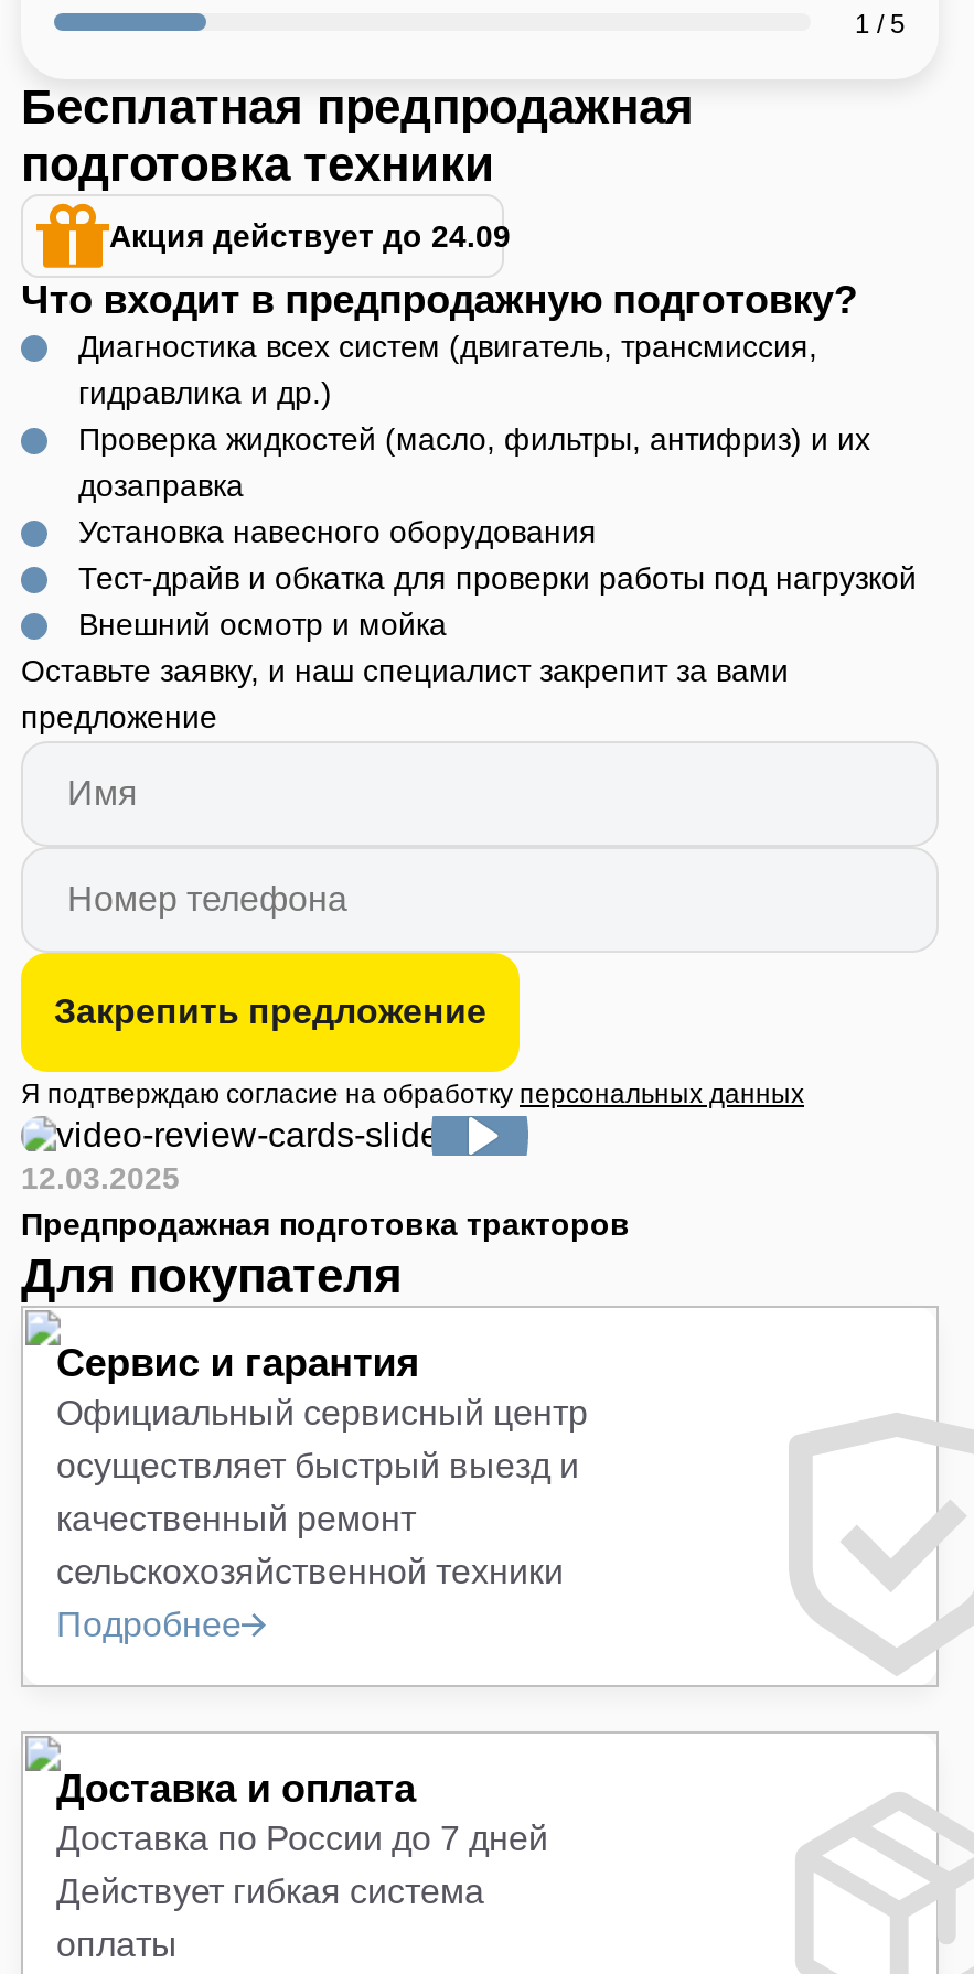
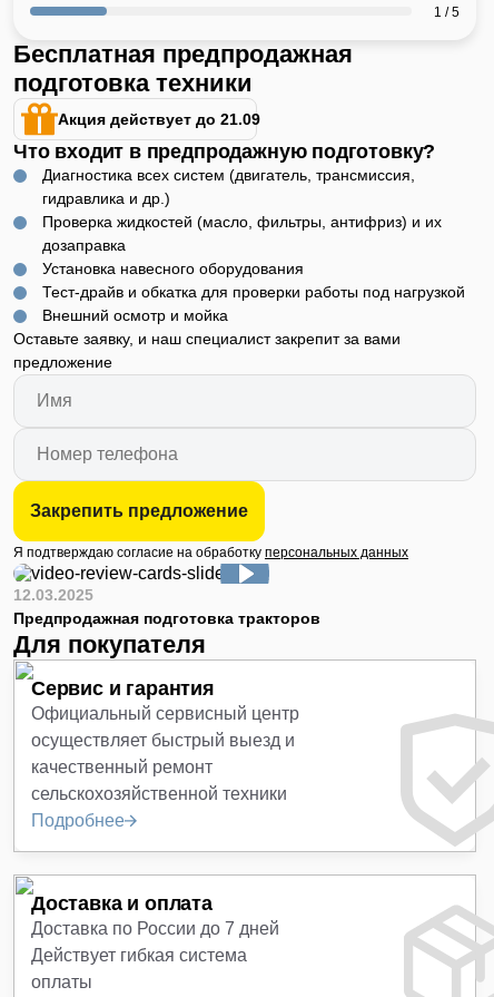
[109,217,511,253] Акция действует до 24.09 -> [58,110,260,128] Акция действует до 21.09

